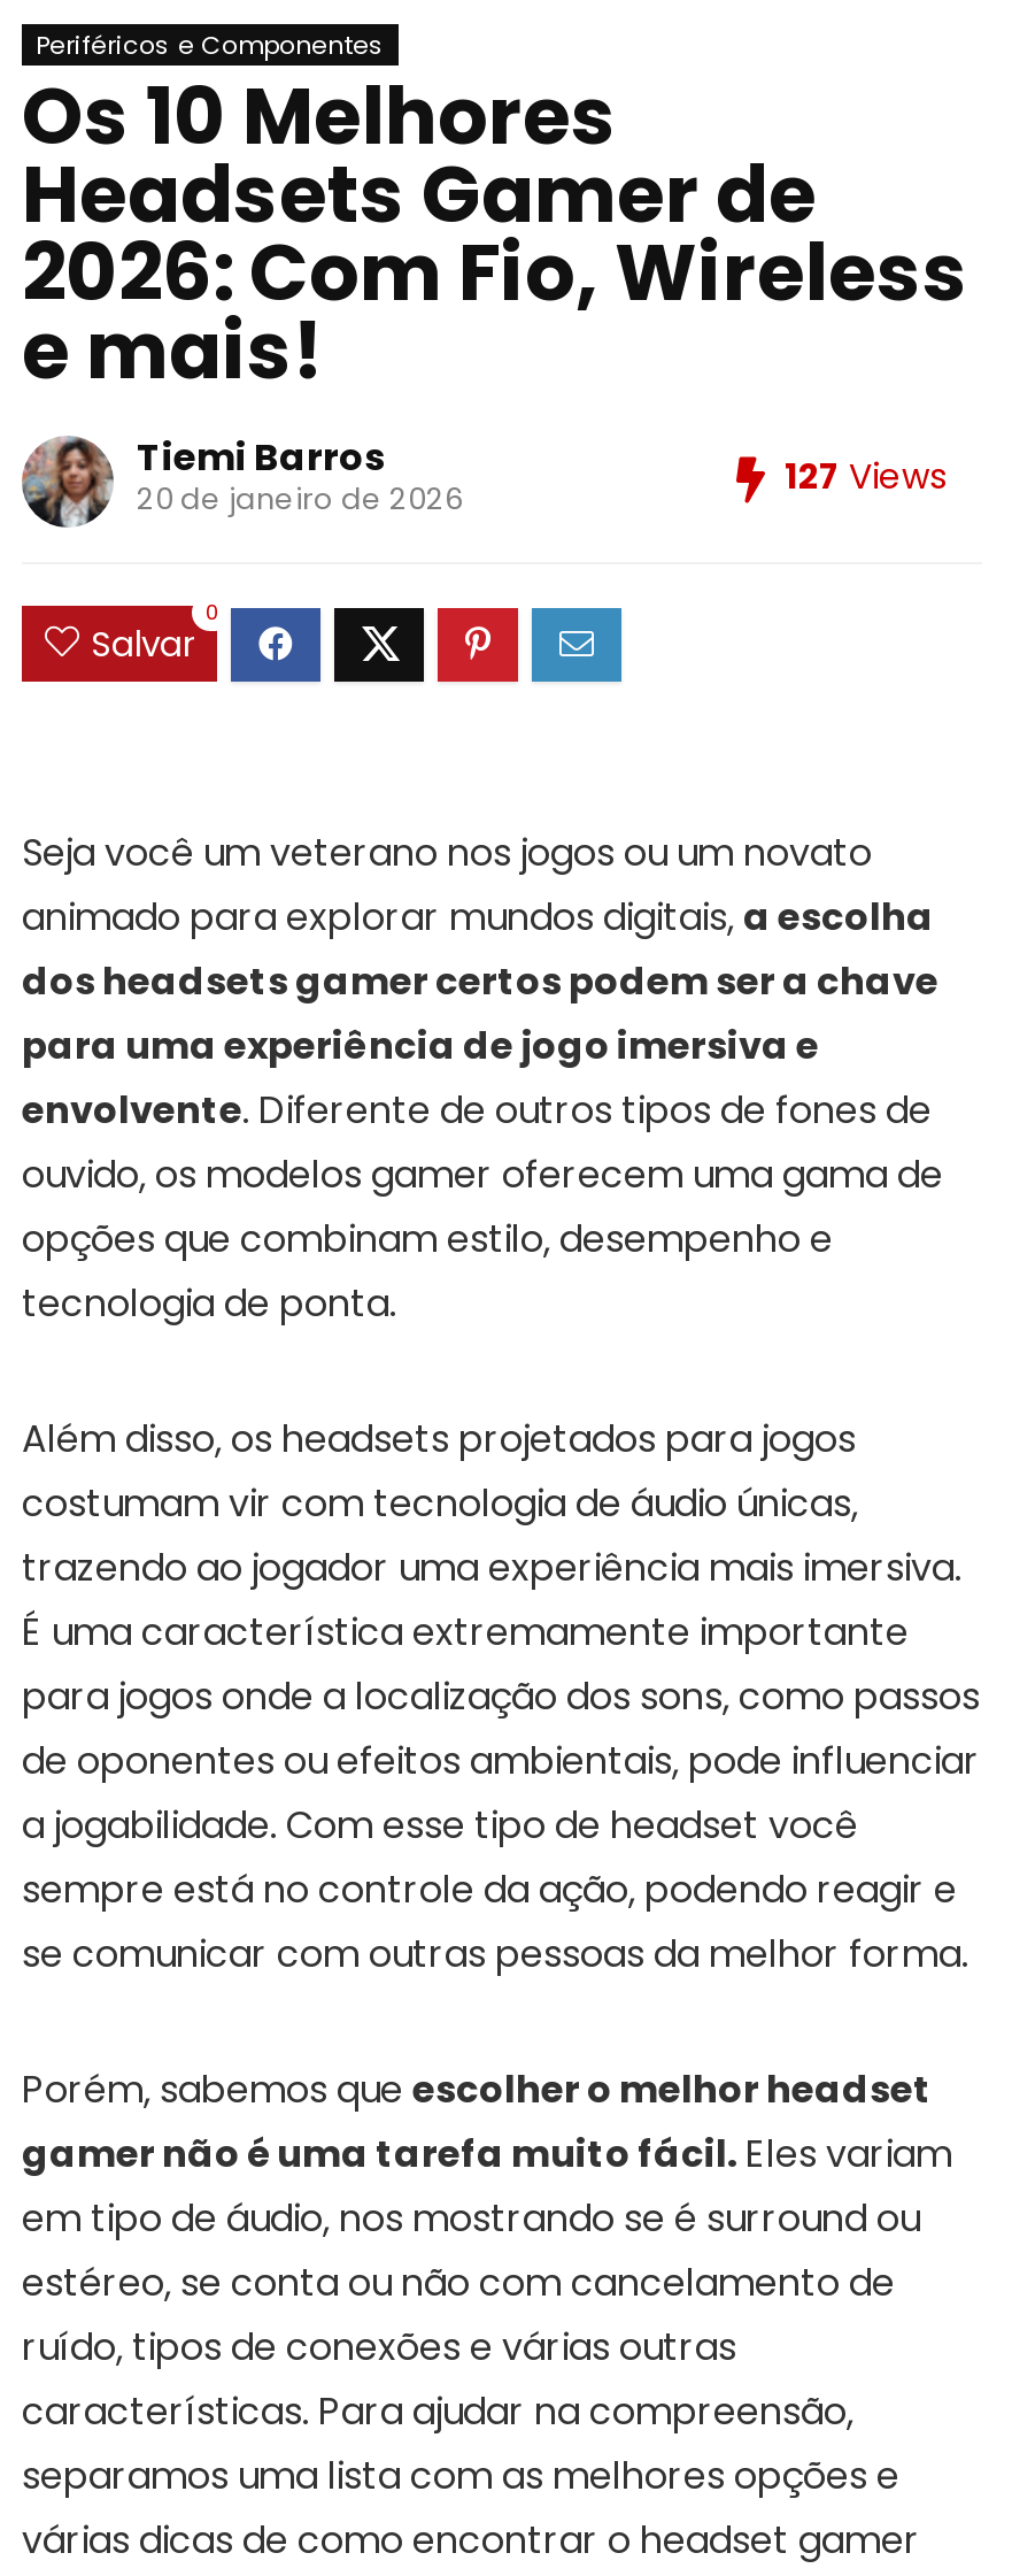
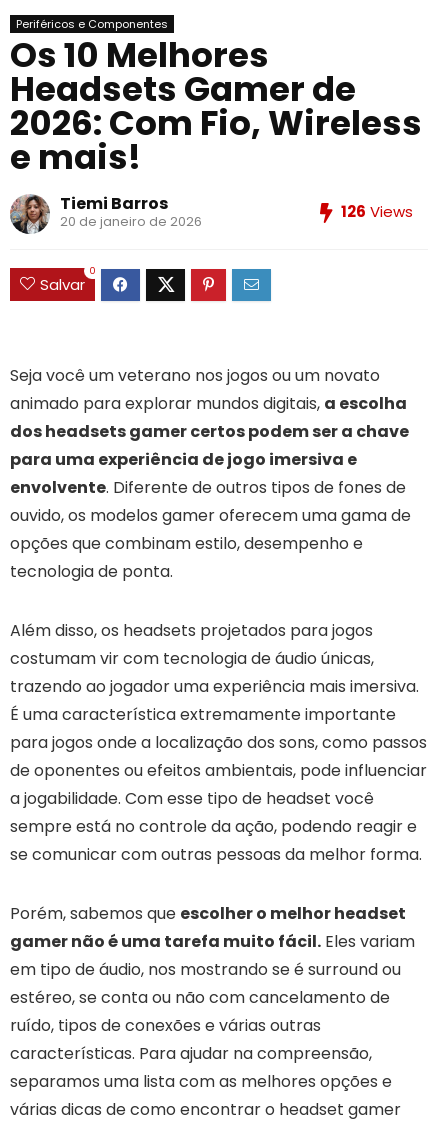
[785,452,948,500] 127 Views -> [341,201,413,222] 126 Views

